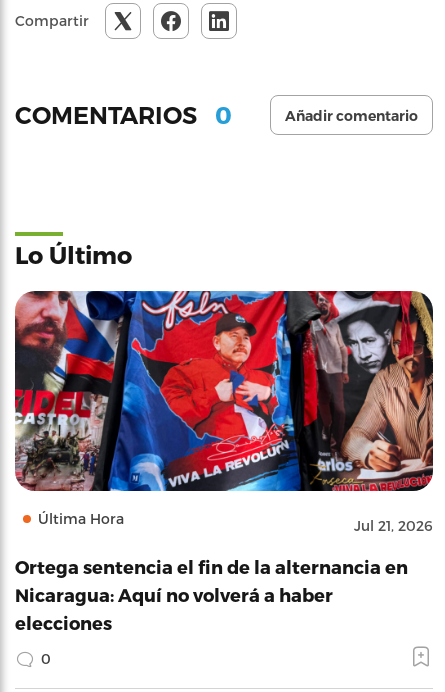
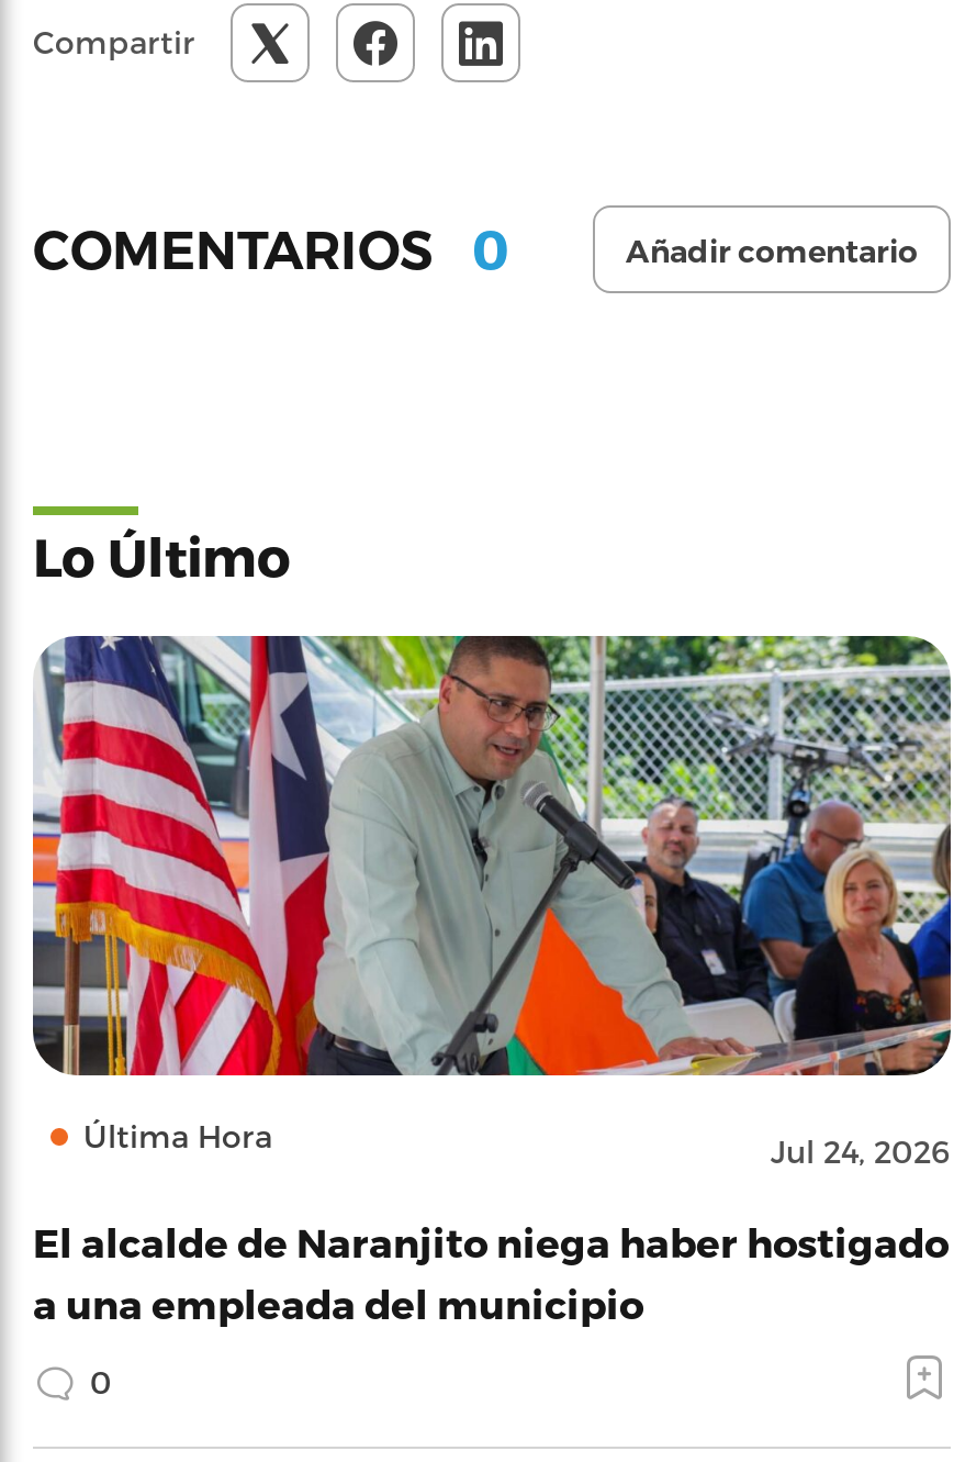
[14,290,434,534] [image] | Jul 21, 2026 -> [31,634,953,1170] [image] | Jul 24, 2026
[15,556,408,633] Ortega sentencia el fin de la alternancia en | Nicaragua: Aquí no volverá a haber | elecciones -> [33,1218,949,1326] El alcalde de Naranjito niega haber hostigado | a una empleada del municipio

